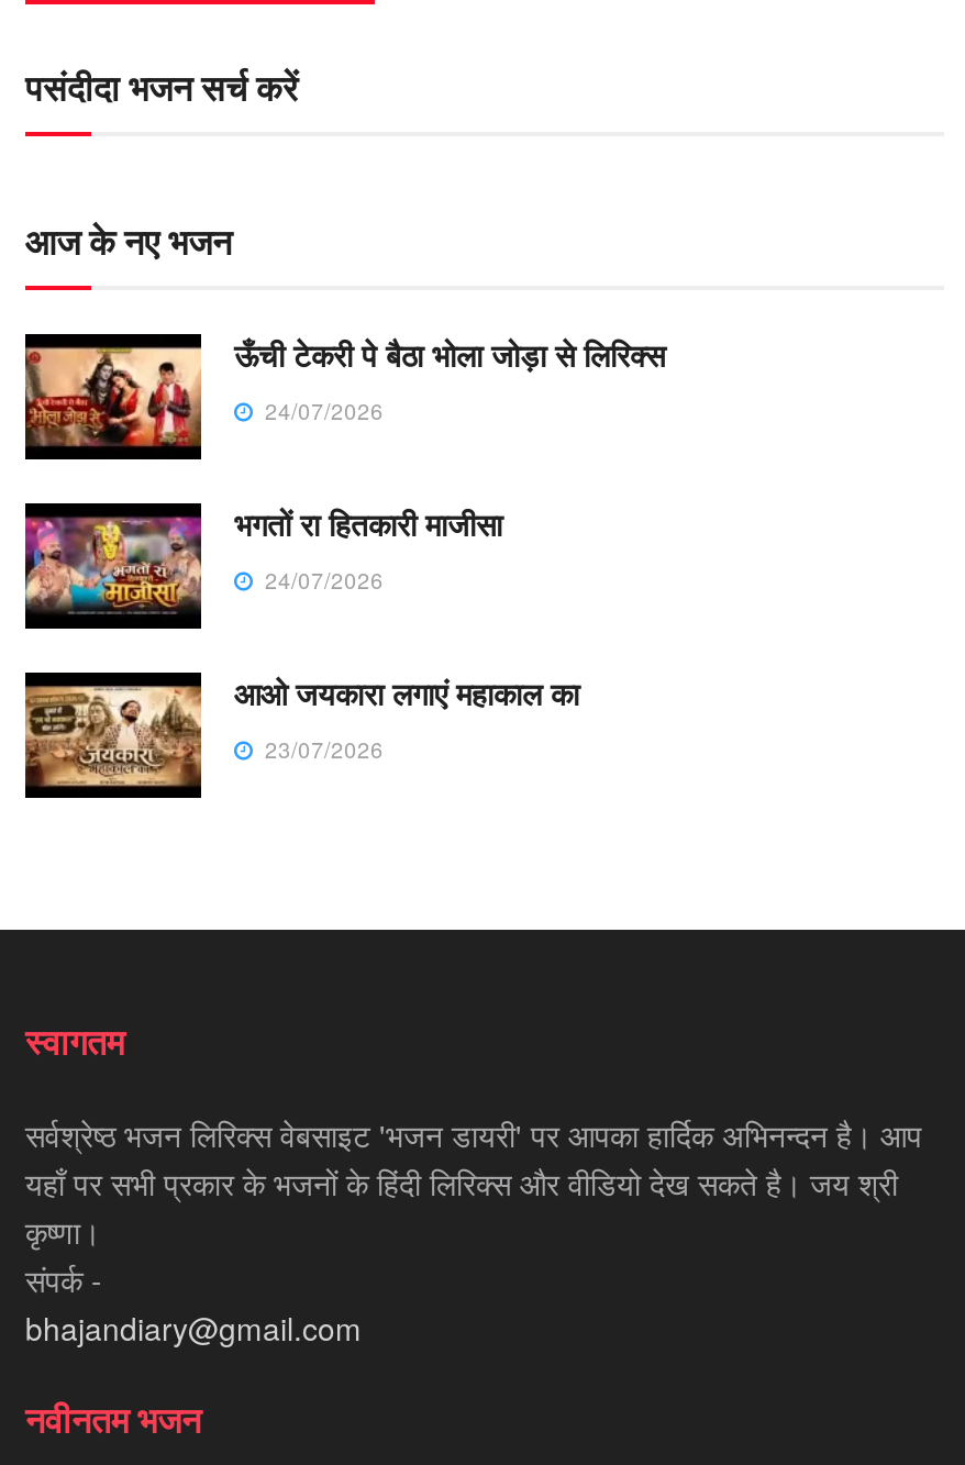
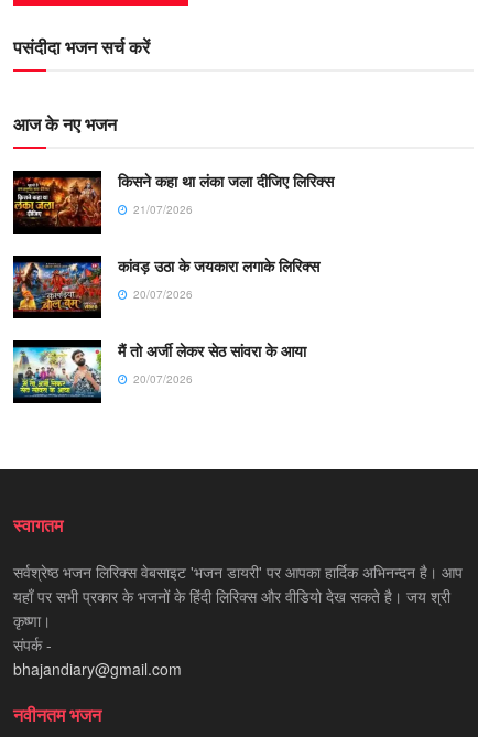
[23,332,665,448] [image] | ऊँची टेकरी पे बैठा भोला जोड़ा से लिरिक्स | 24/07/2026 -> [12,170,334,227] [image] | किसने कहा था लंका जला दीजिए लिरिक्स | 21/07/2026
[23,501,502,613] [image] | भगतों रा हितकारी माजीसा | 24/07/2026 -> [12,255,319,312] [image] | कांवड़ उठा के जयकारा लगाके लिरिक्स | 20/07/2026
[23,671,579,789] [image] | आओ जयकारा लगाएं महाकाल का | 23/07/2026 -> [12,340,306,398] [image] | मैं तो अर्जी लेकर सेठ सांवरा के आया | 20/07/2026

